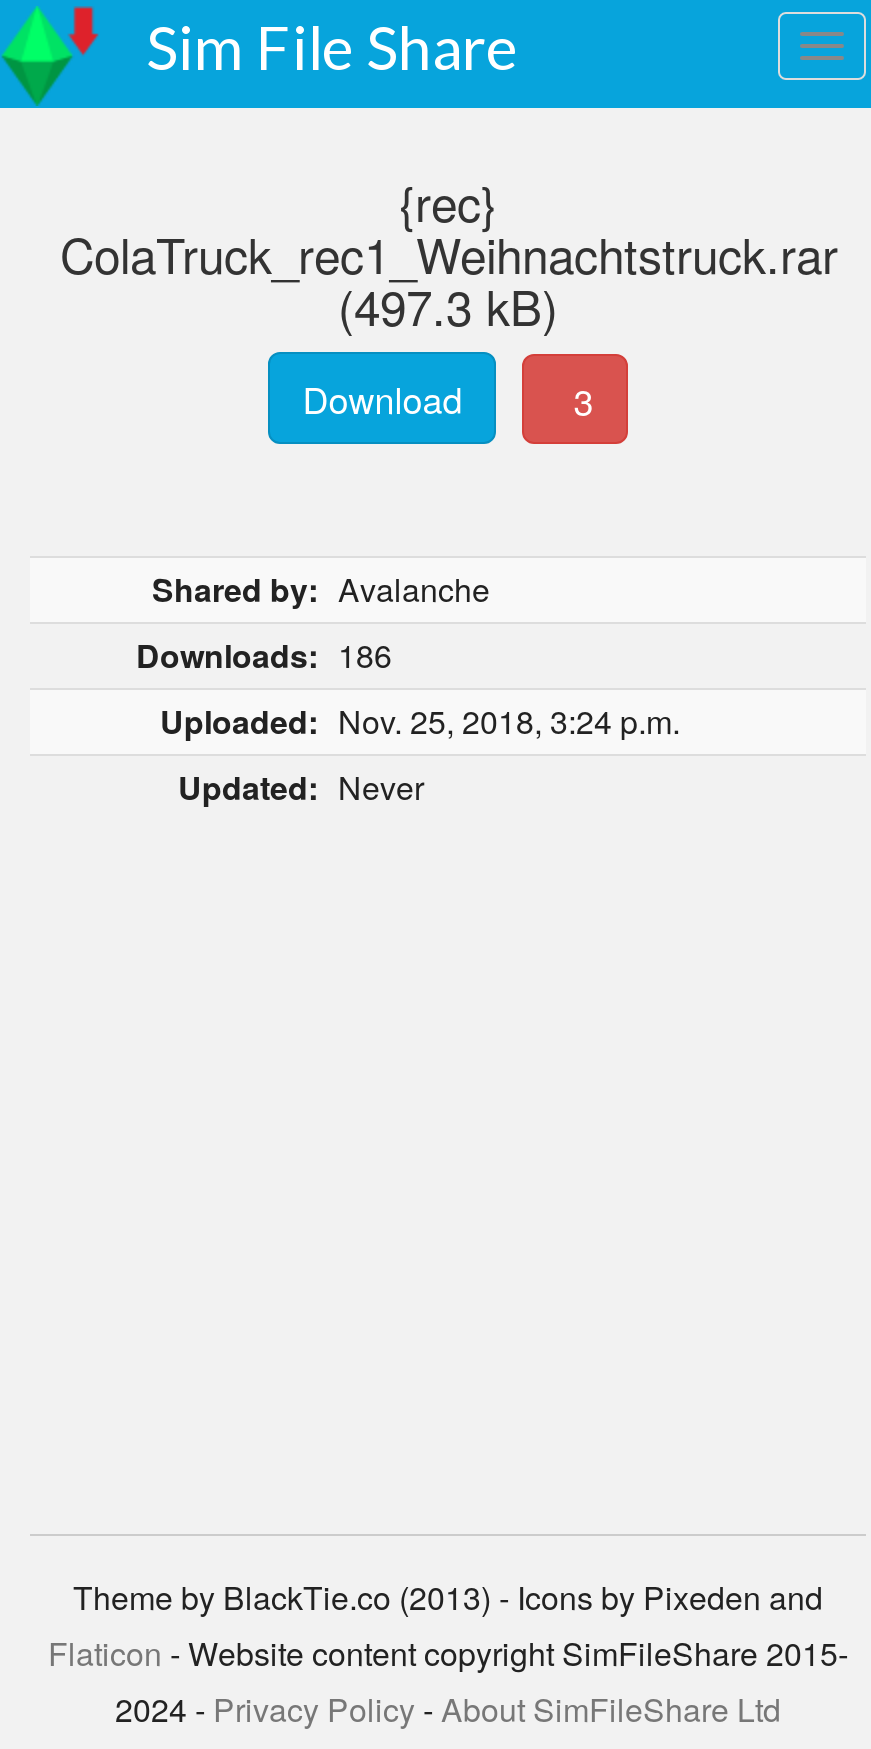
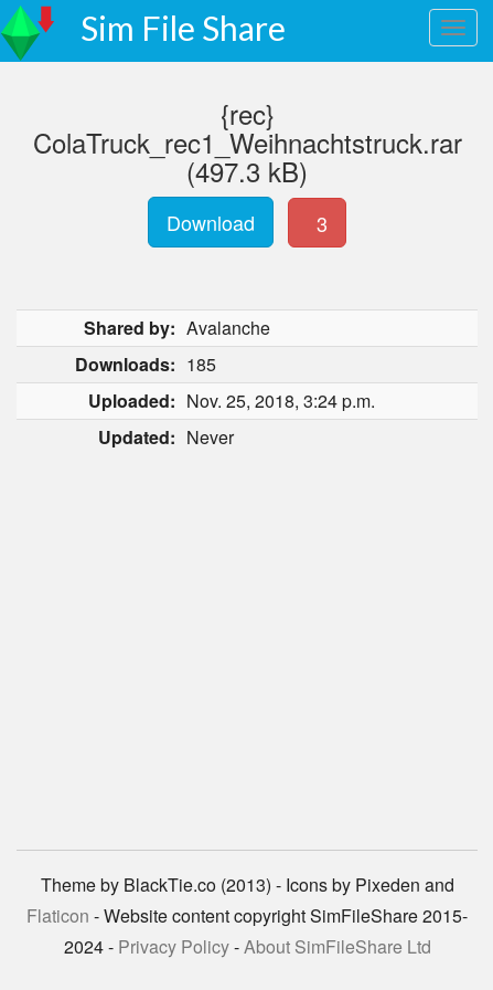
[136,632,392,678] Downloads: 186 -> [75,351,216,377] Downloads: 185

